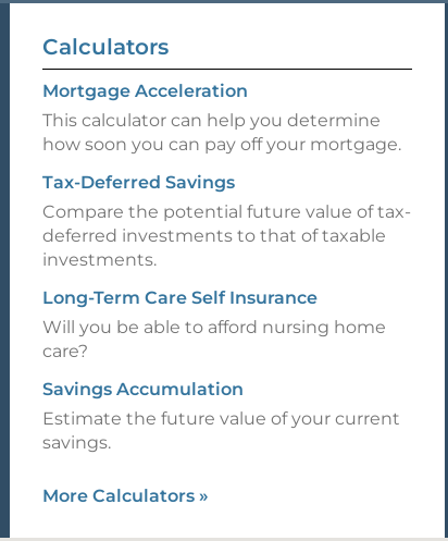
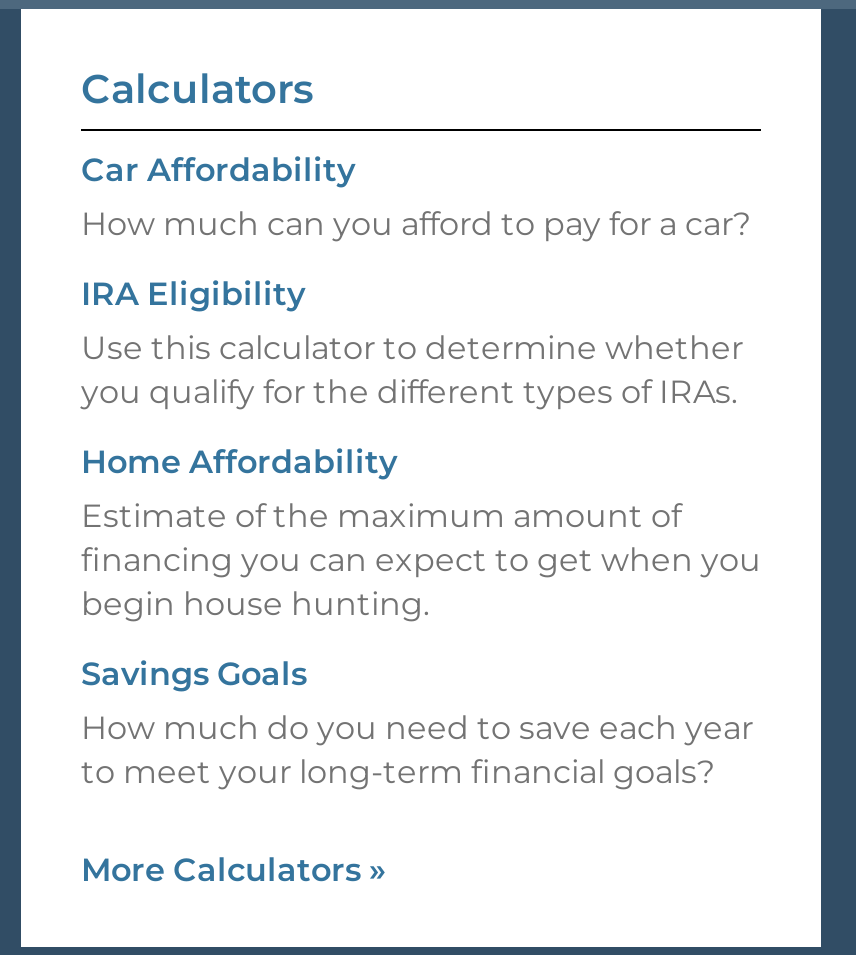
[42,80,401,154] Mortgage Acceleration | This calculator can help you determine | how soon you can pay off your mortgage. -> [81,150,751,242] Car Affordability | How much can you afford to pay for a car?
[42,172,411,270] Tax-Deferred Savings | Compare the potential future value of tax- | deferred investments to that of taxable | investments. -> [81,274,743,410] IRA Eligibility | Use this calculator to determine whether | you qualify for the different types of IRAs.
[42,287,386,361] Long-Term Care Self Insurance | Will you be able to afford nursing home | care? -> [81,442,761,622] Home Affordability | Estimate of the maximum amount of | financing you can expect to get when you | begin house hunting.
[42,378,400,452] Savings Accumulation | Estimate the future value of your current | savings. -> [81,654,753,790] Savings Goals | How much do you need to save each year | to meet your long-term financial goals?

